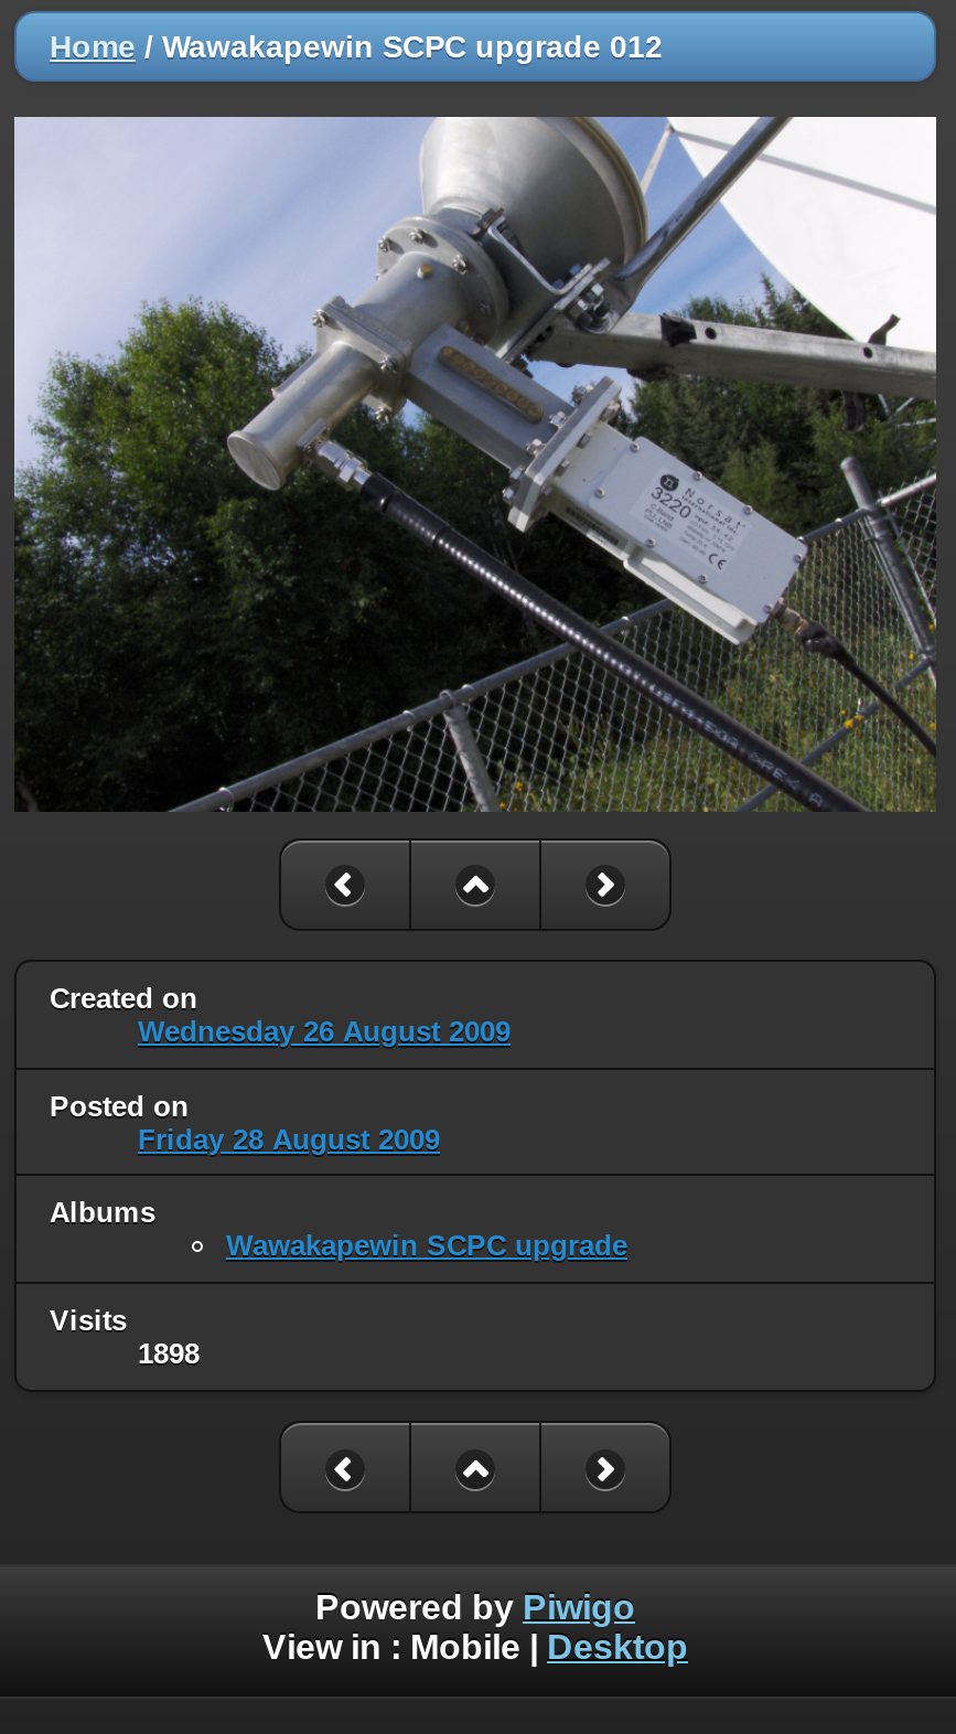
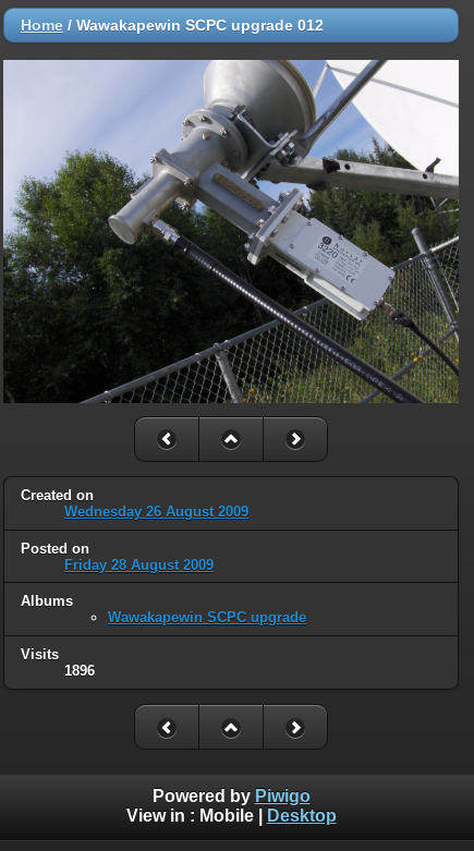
[138,1338,200,1371] 1898 -> [64,663,95,679] 1896

